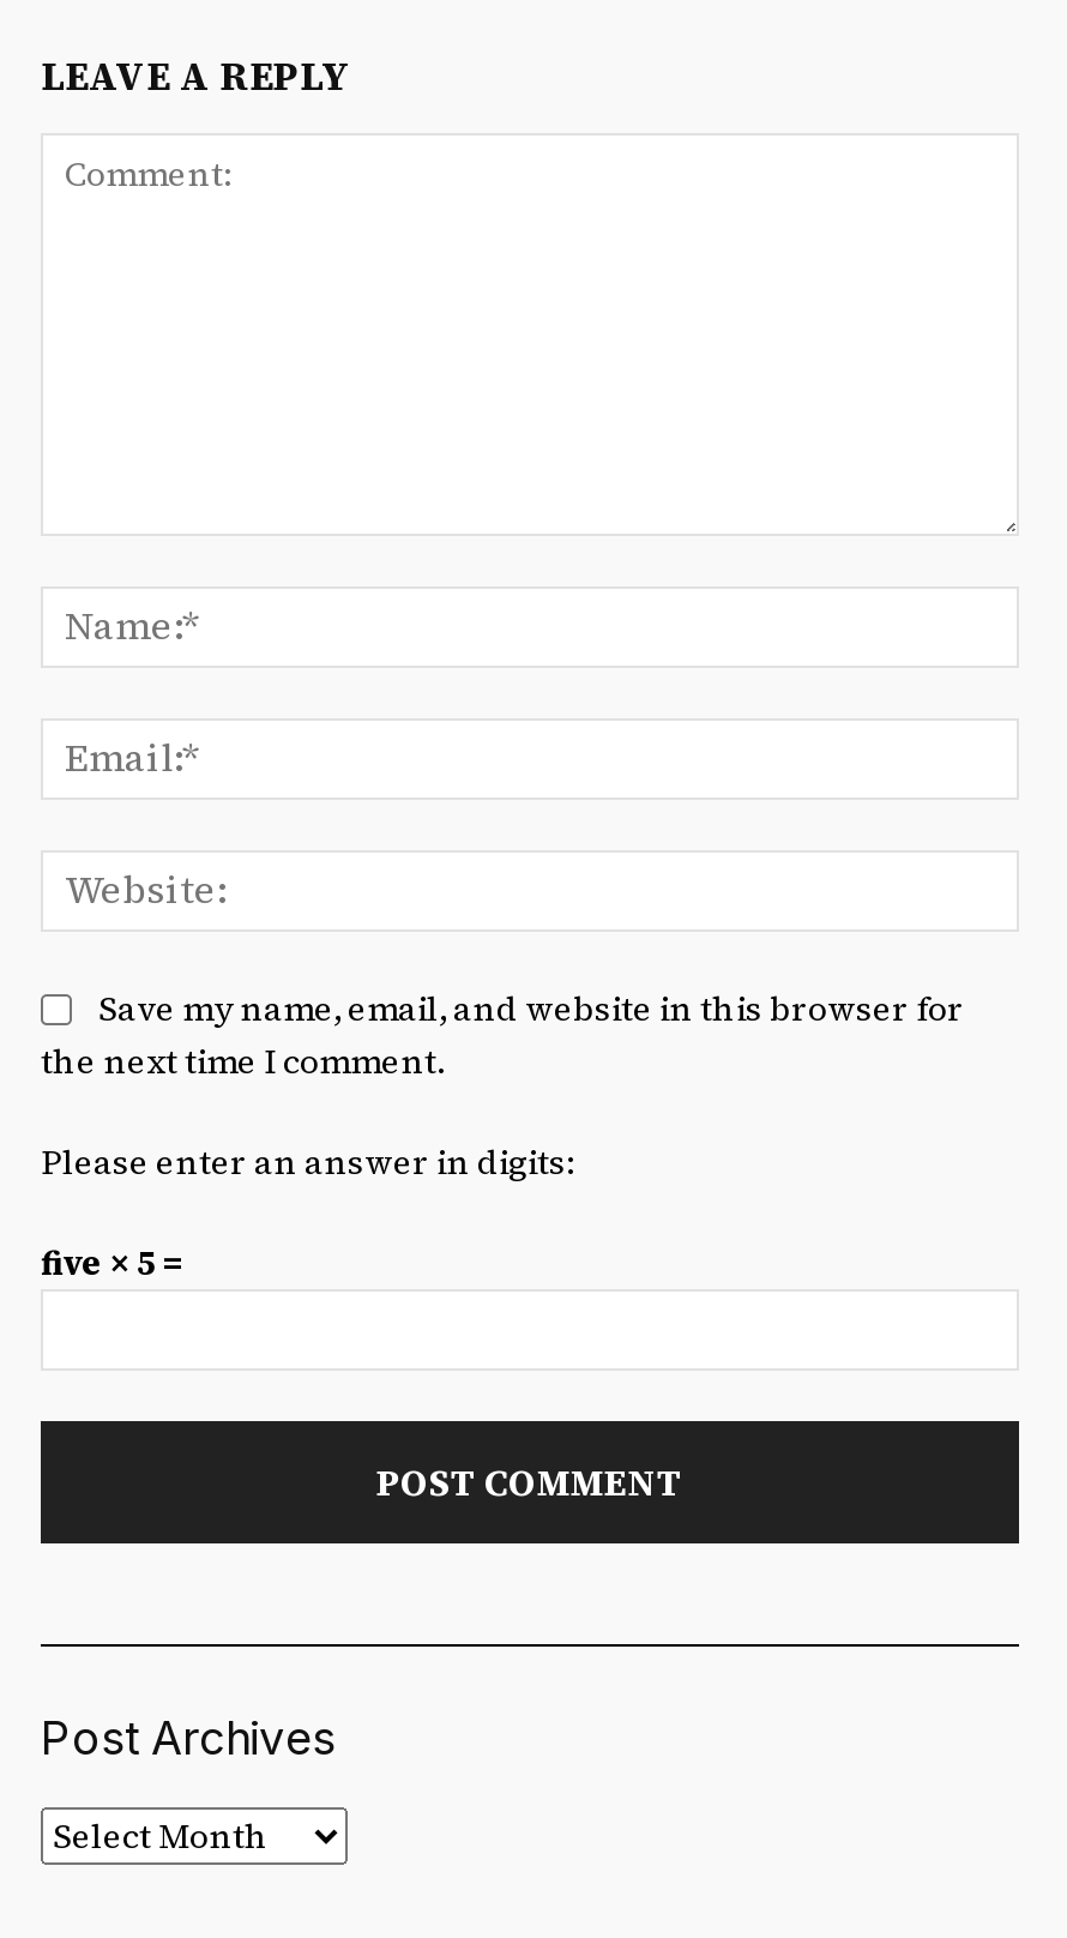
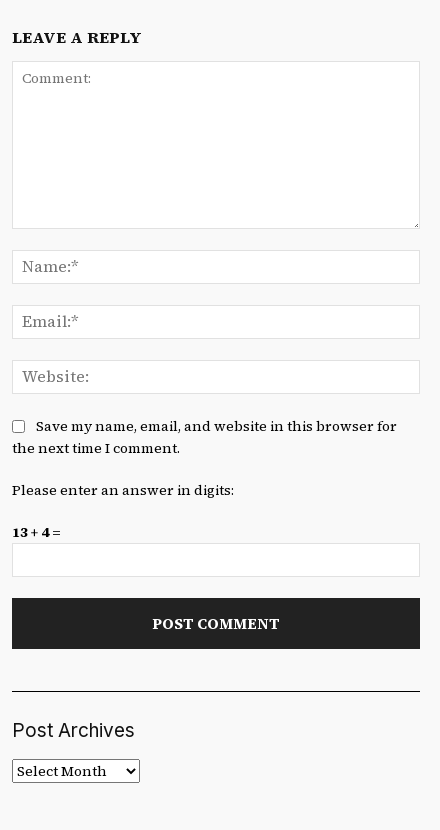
[41,1238,185,1286] five × 5 = -> [12,522,61,542] 13 + 4 =

